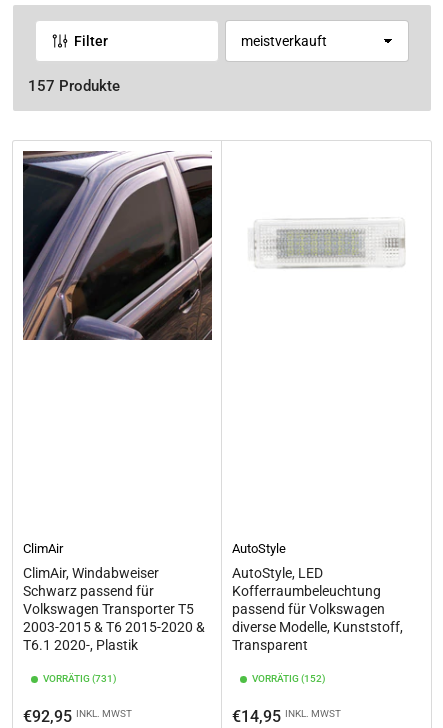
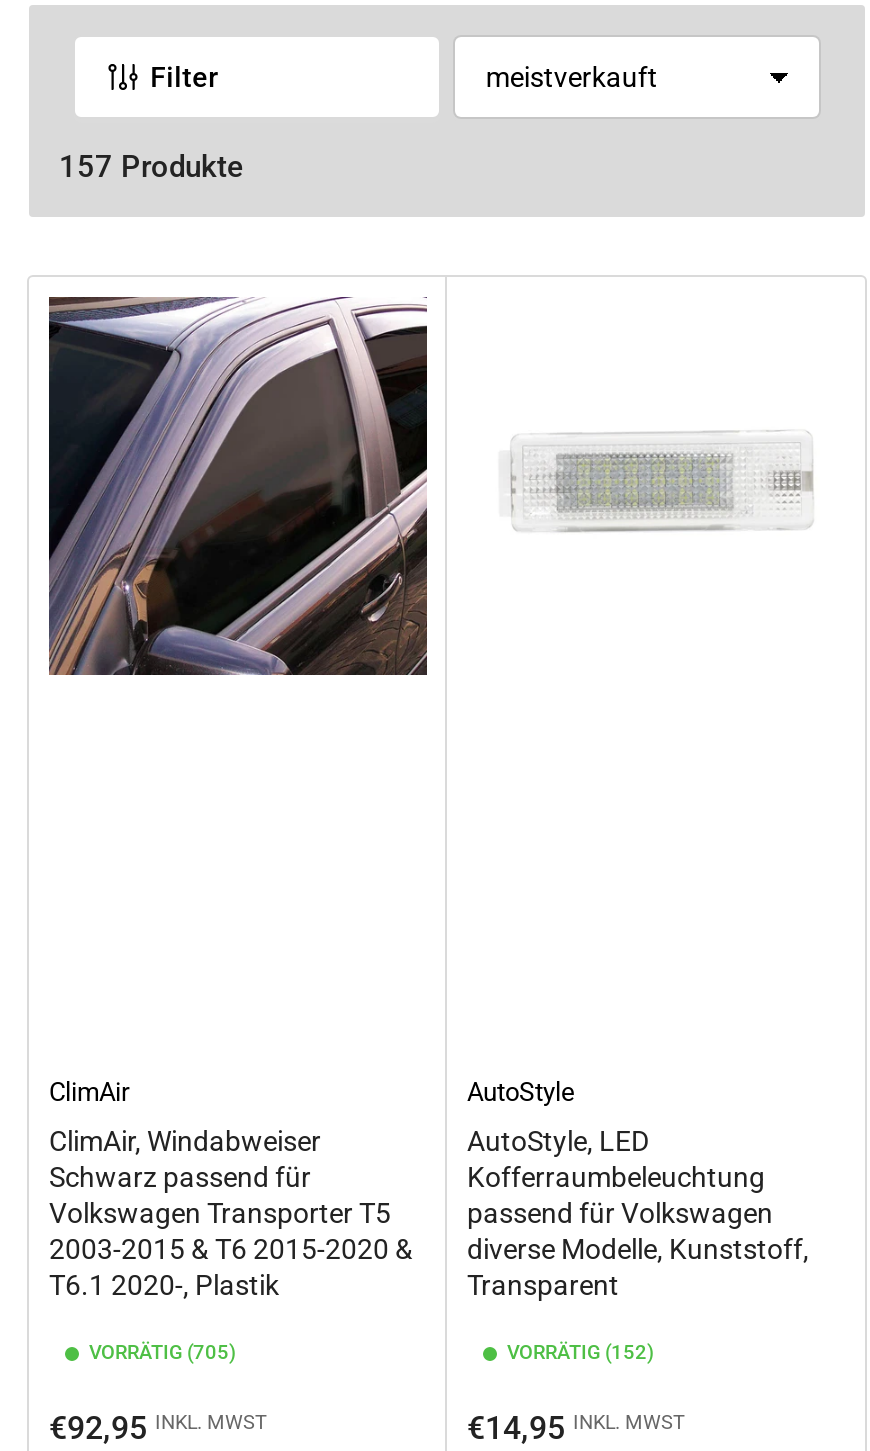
[43,673,117,684] VORRÄTIG (731) -> [89,1341,237,1363] VORRÄTIG (705)

